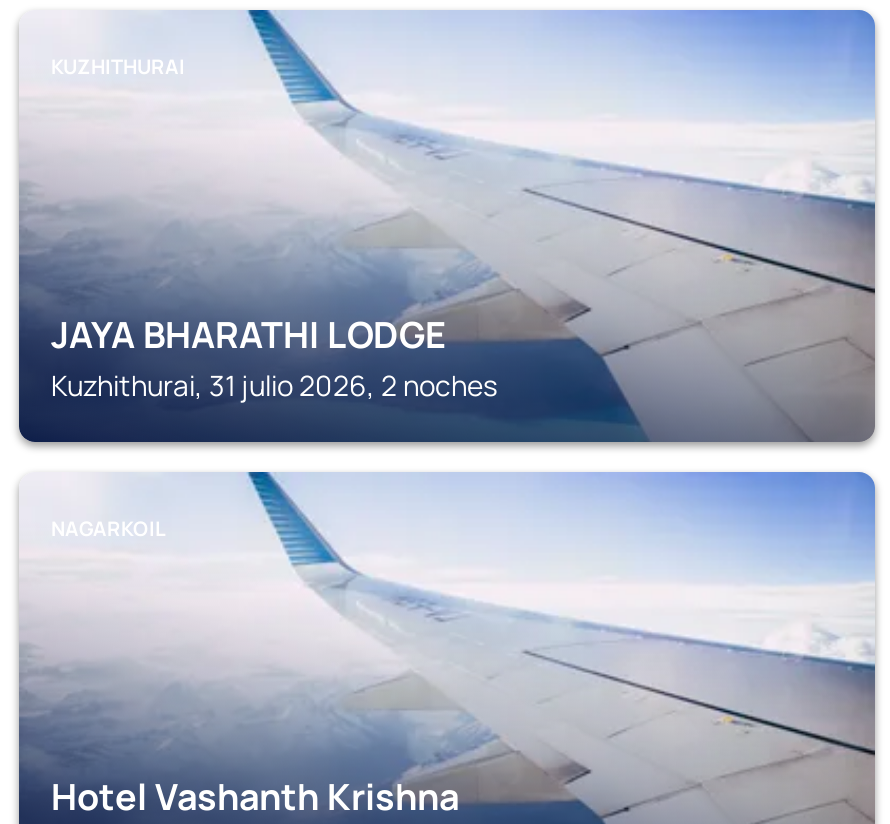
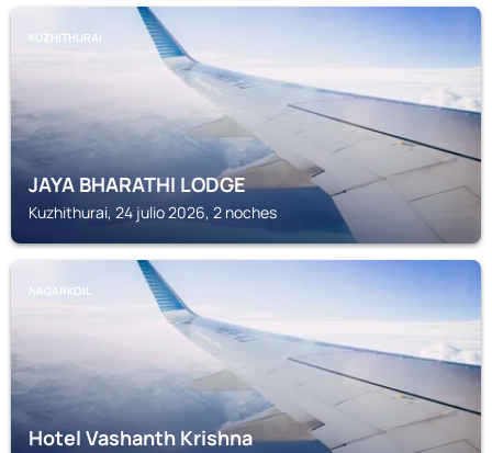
[51,366,497,404] Kuzhithurai, 31 julio 2026, 2 noches -> [29,202,277,223] Kuzhithurai, 24 julio 2026, 2 noches

